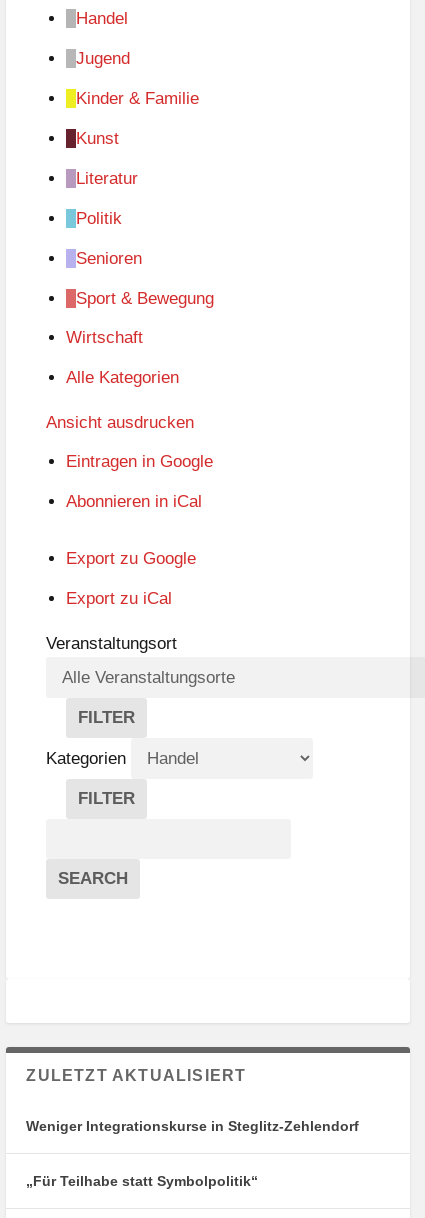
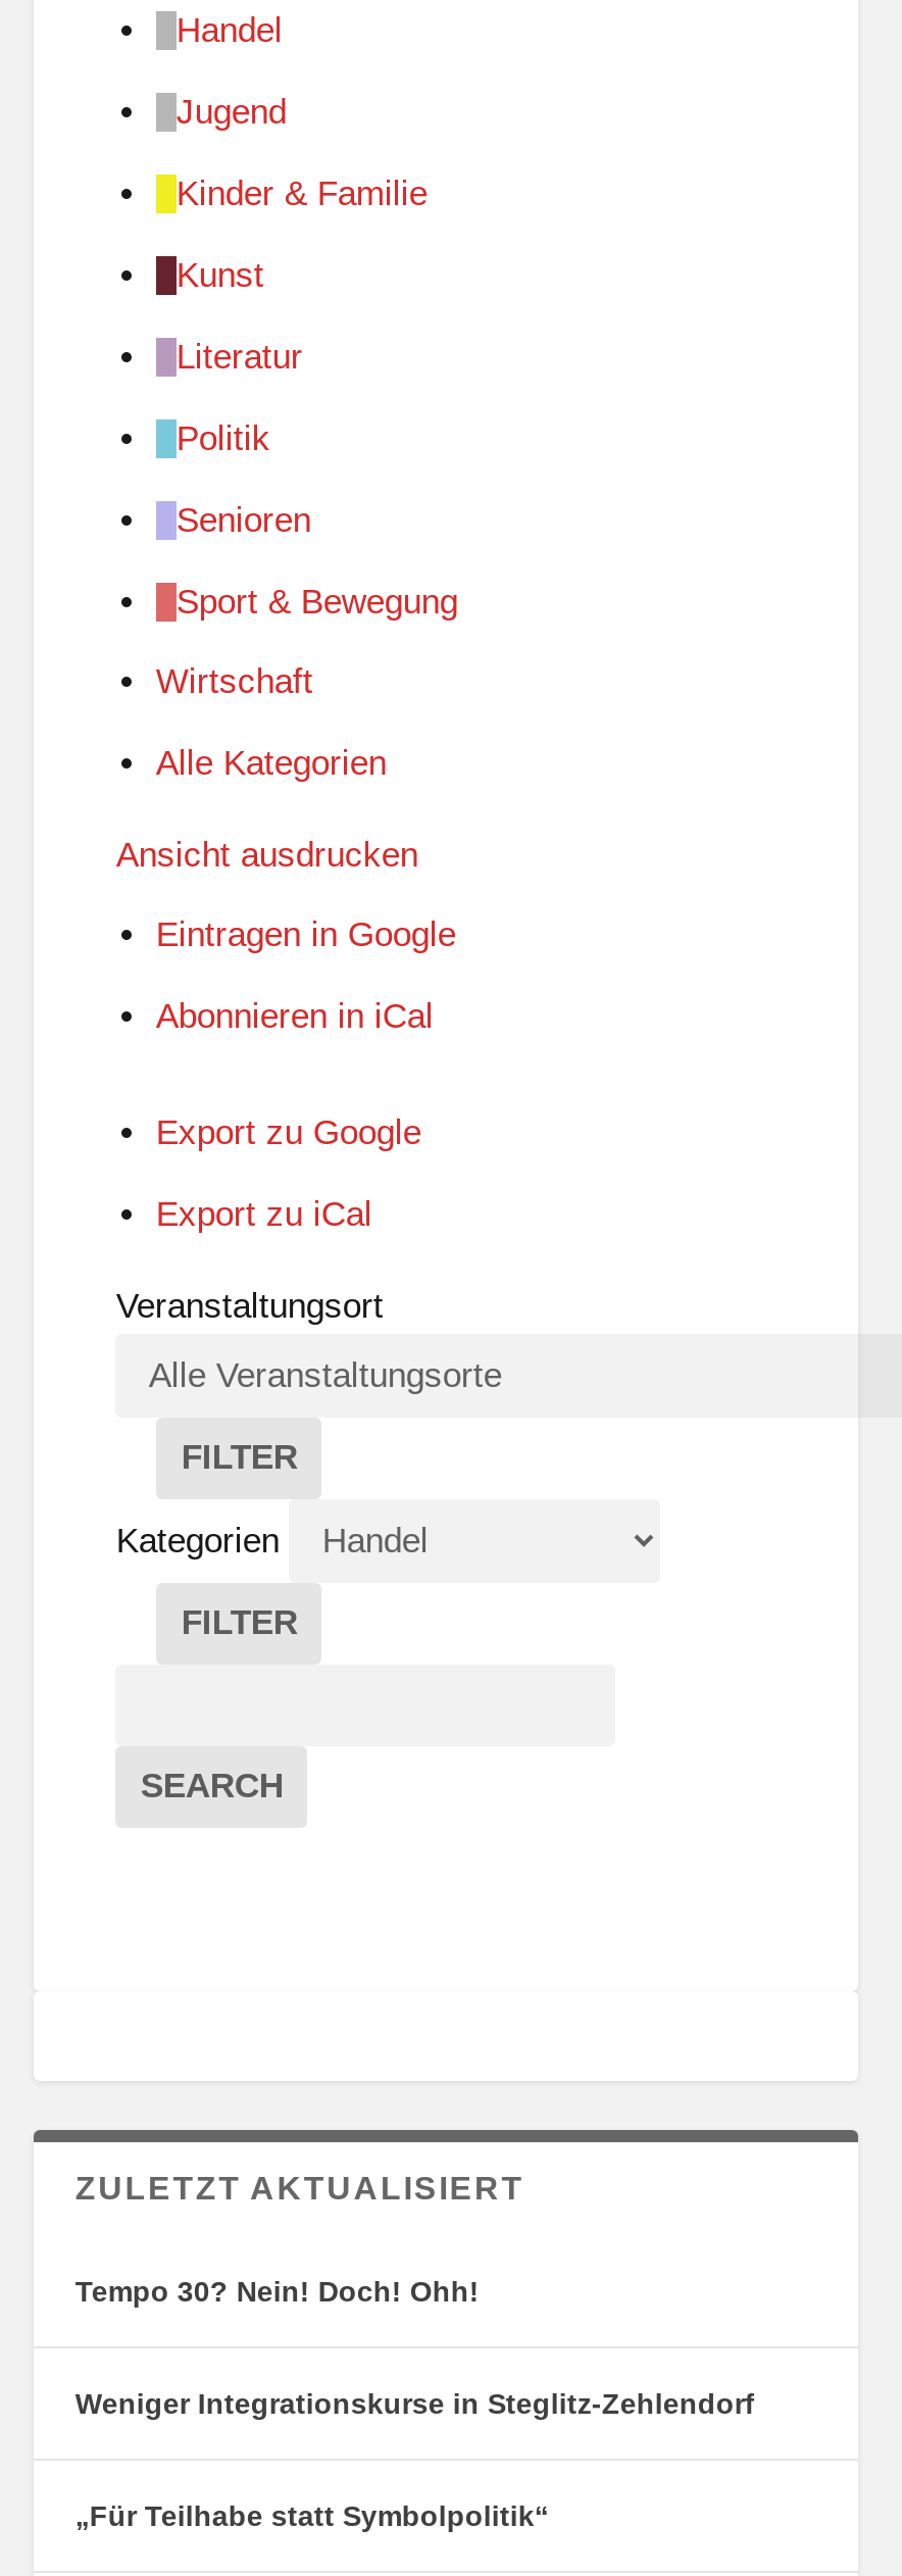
none -> [75,2275,479,2307] Tempo 30? Nein! Doch! Ohh!

